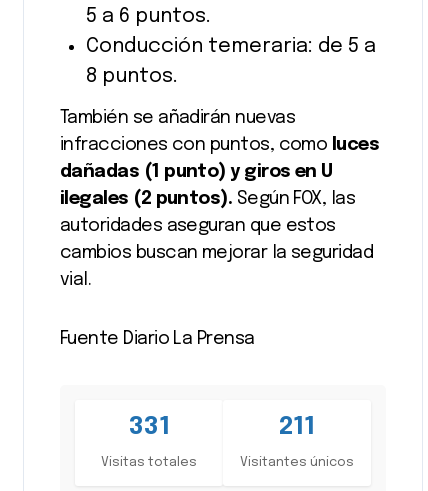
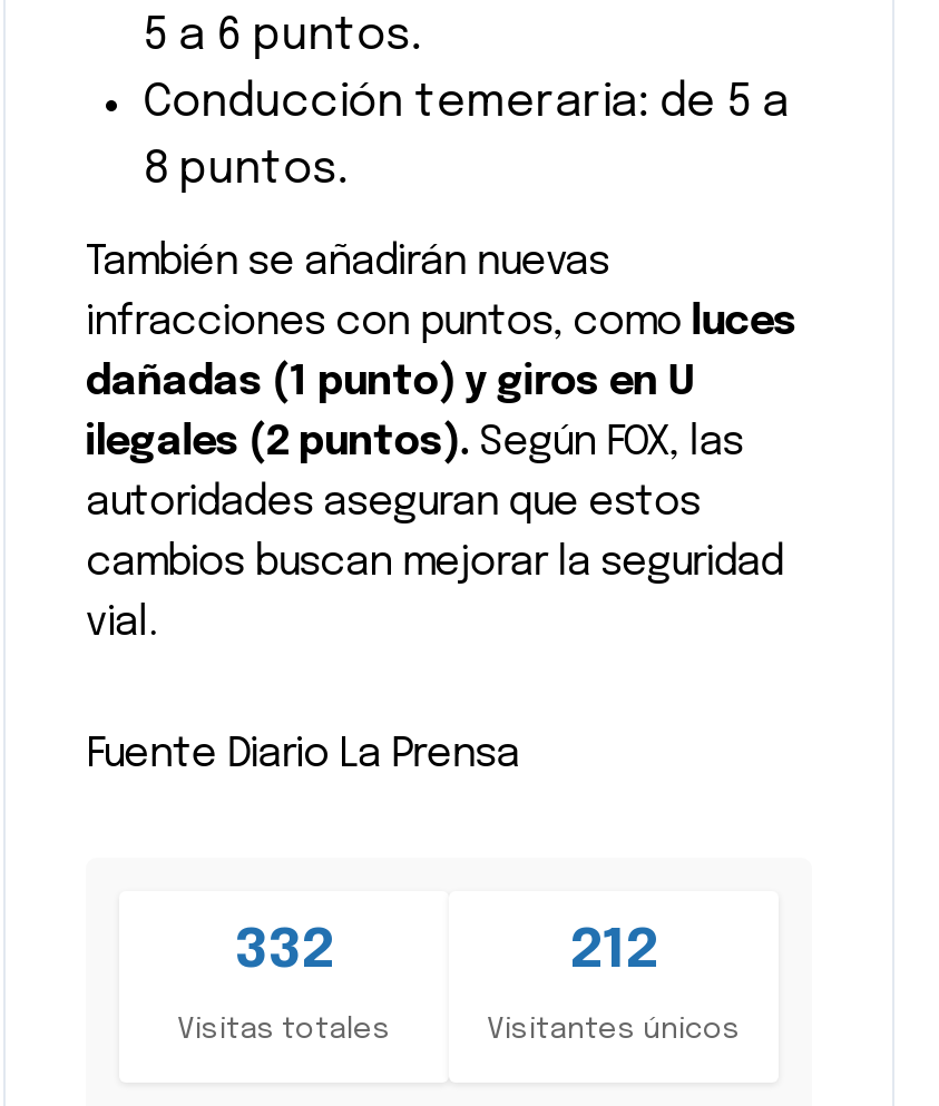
[128,415,169,440] 331 -> [235,924,333,979] 332
[279,415,315,440] 211 -> [570,924,657,979] 212

